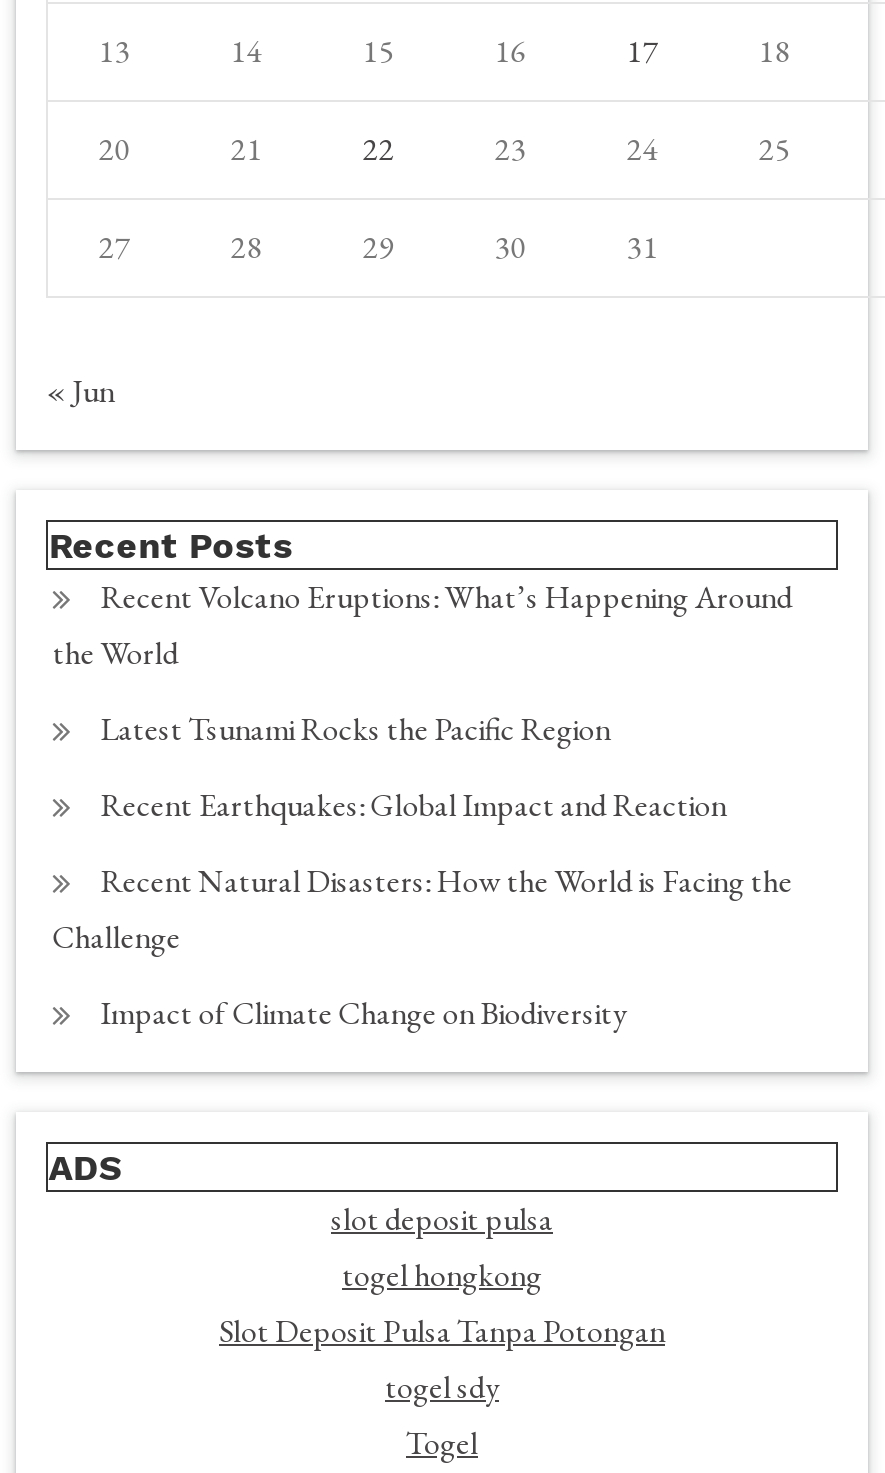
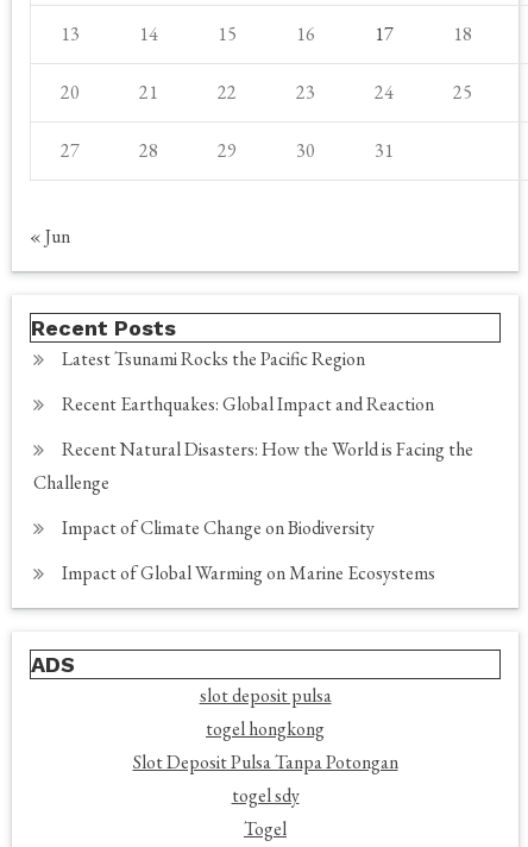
[52,576,792,674] Recent Volcano Eruptions: What’s Happening Around | the World -> none
moved [52,708,792,1034] -> [34,346,474,540]: Latest Tsunami Rocks the Pacific Region | Recent Earthquakes: Global Impact and Reaction | Recent Natural Disasters: How the World is Facing the | Challenge | Impact of Climate Change on Biodiversity
none -> [62,560,435,585] Impact of Global Warming on Marine Ecosystems

